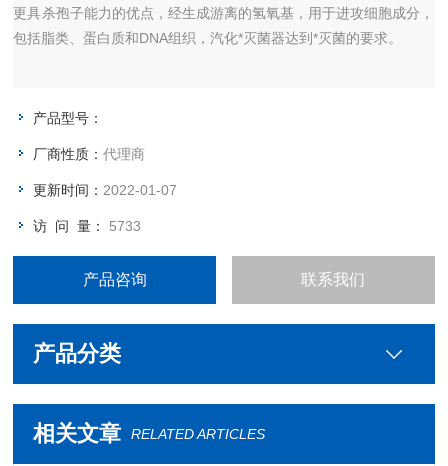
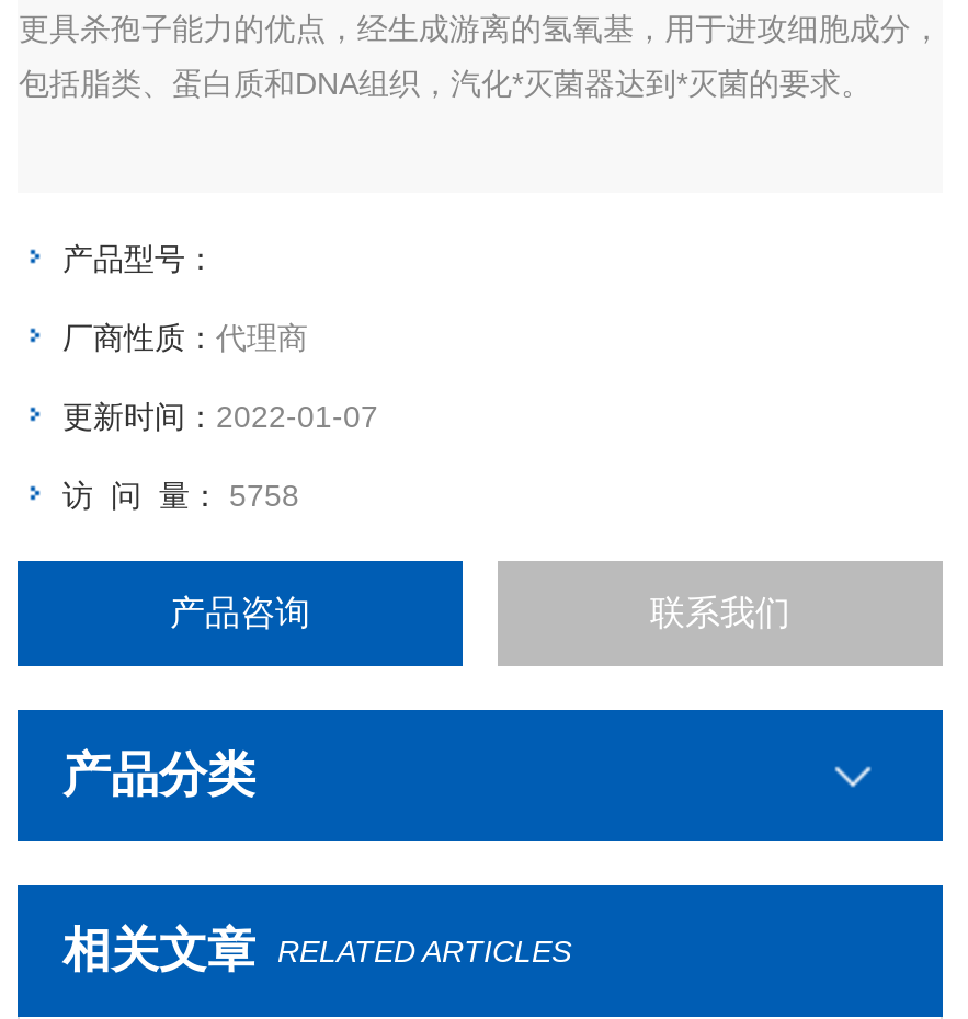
[33,218,141,234] 访 问 量：5733 -> [62,478,299,513] 访 问 量：5758

